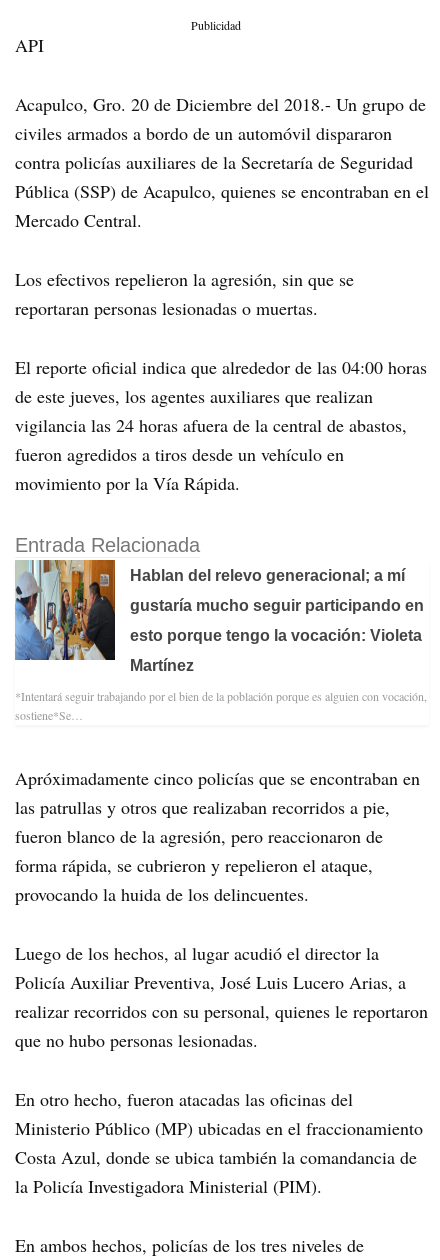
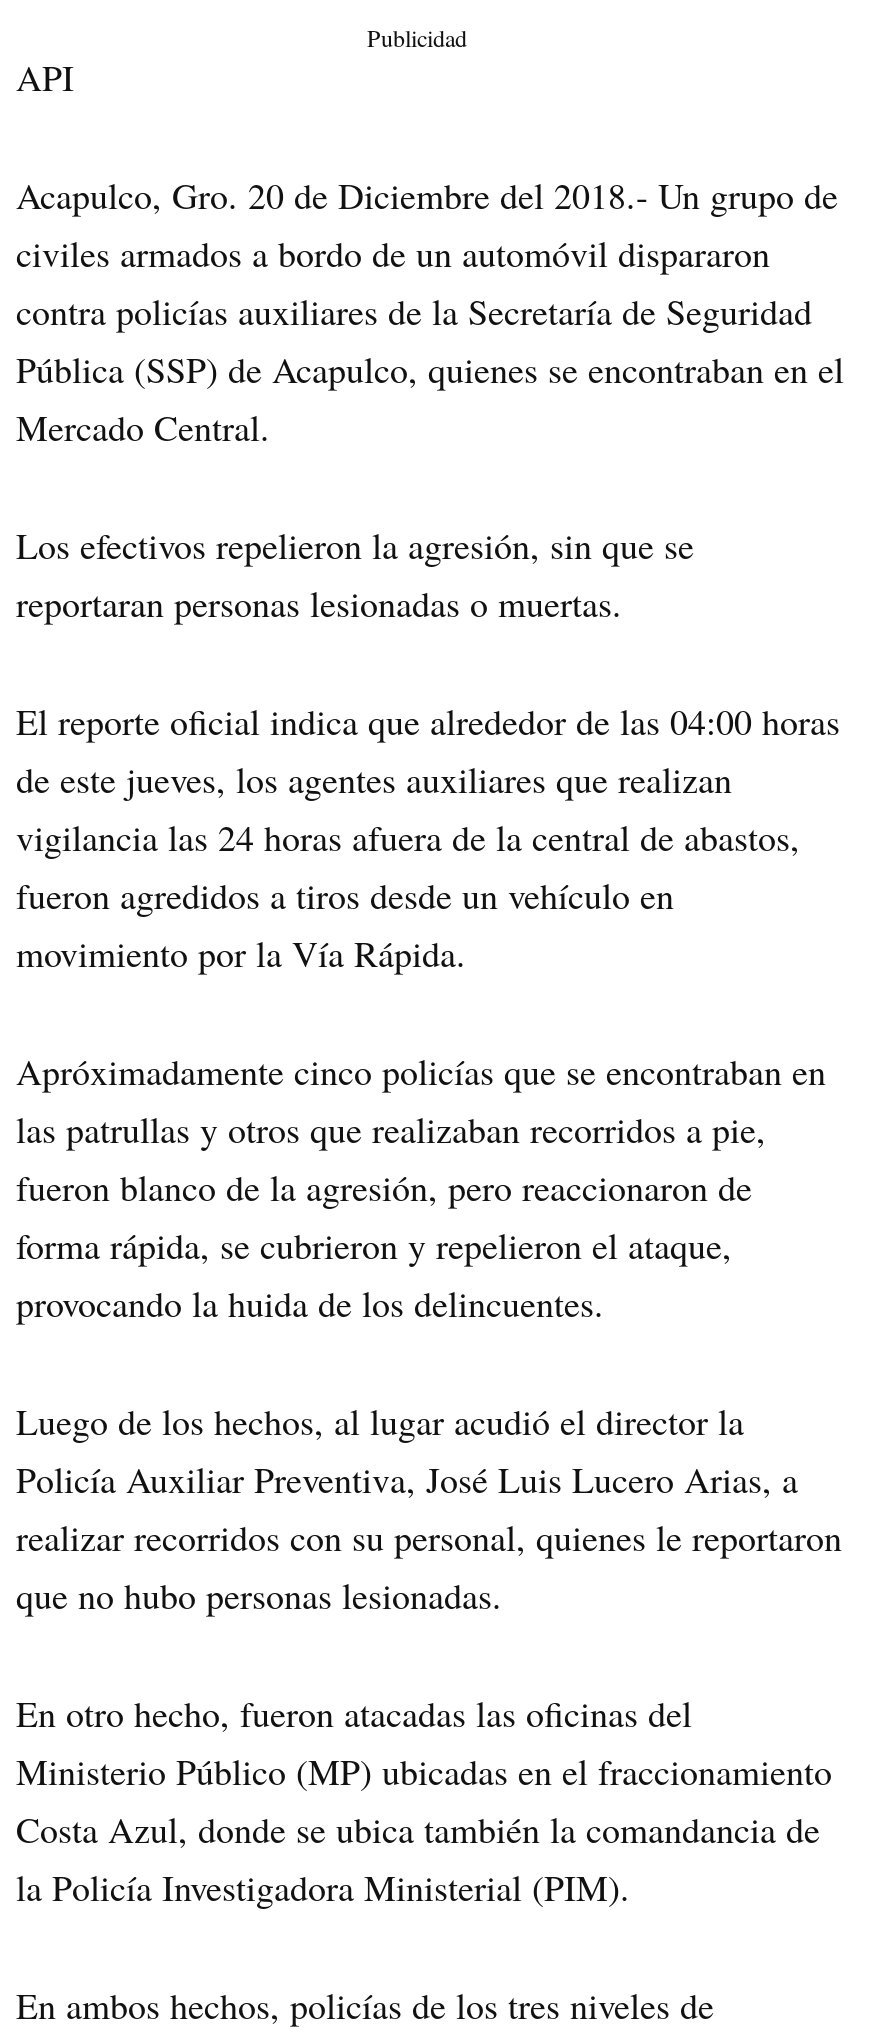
[14,534,427,723] [image] | Entrada Relacionada | Hablan del relevo generacional; a mí | gustaría mucho seguir participando en | esto porque tengo la vocación: Violeta | Martínez | *Intentará seguir trabajando por el bien de la población porque es alguien con vocación, | sostiene*Se… -> none

